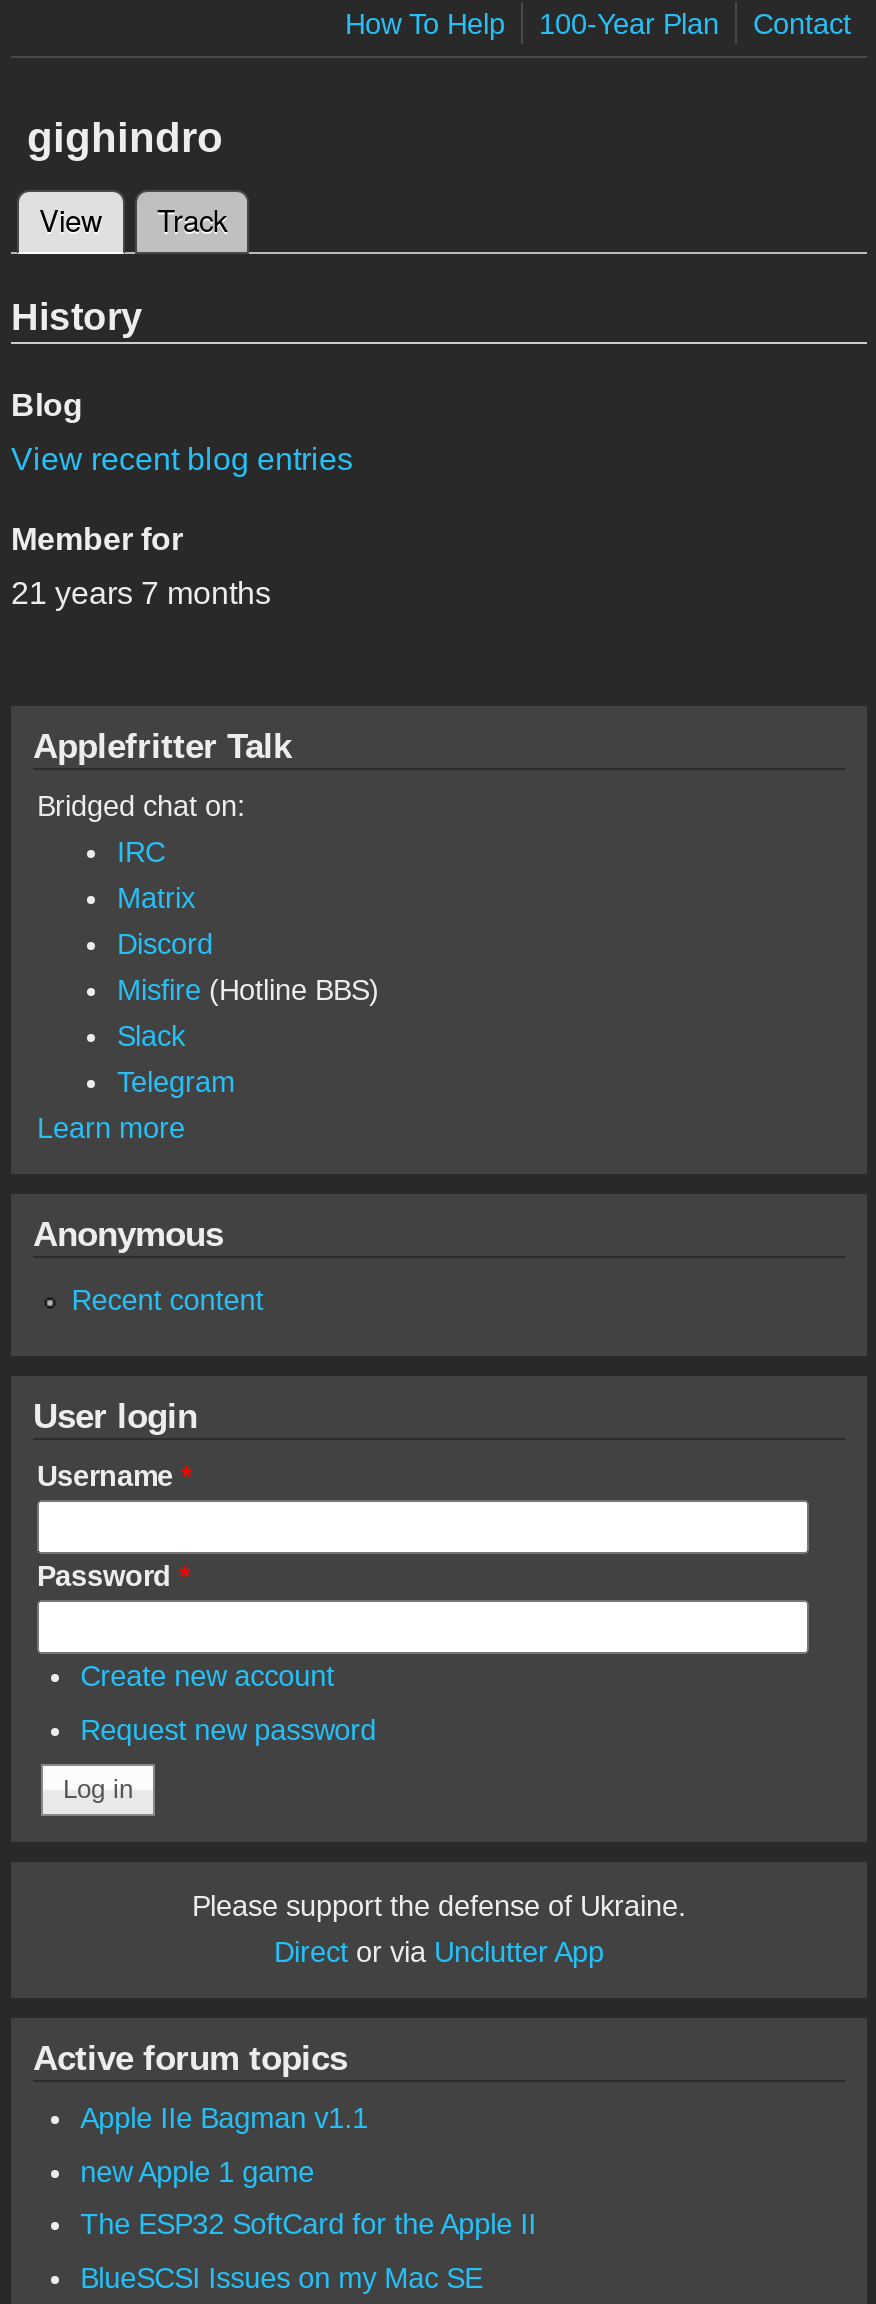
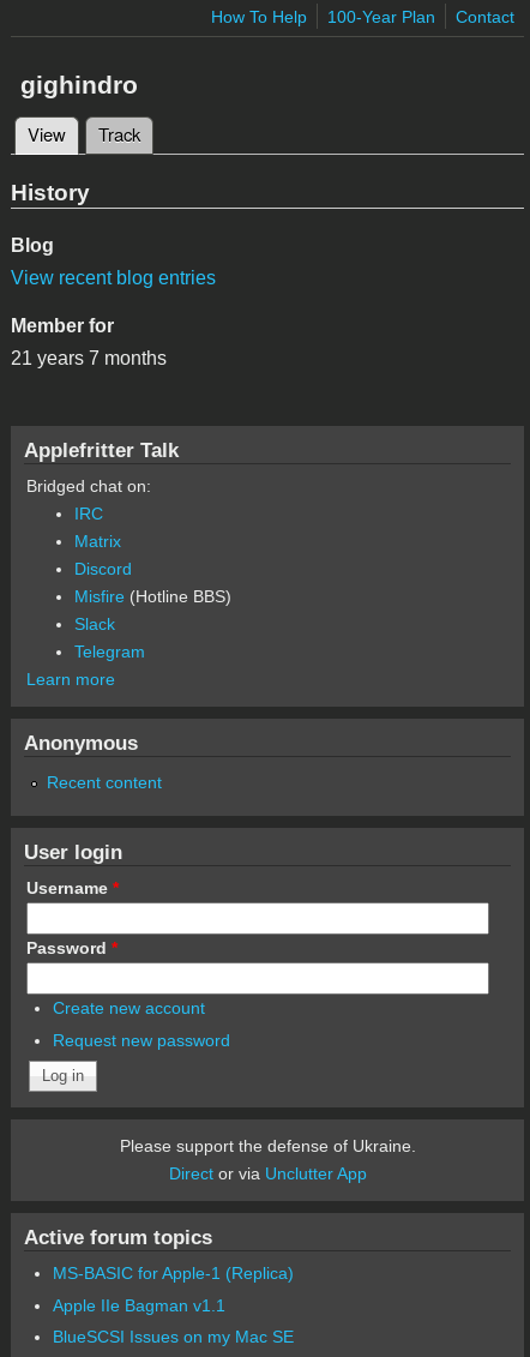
none -> [52,1264,293,1283] MS-BASIC for Apple-1 (Replica)
moved [80,2103,368,2135] -> [52,1296,225,1315]: Apple IIe Bagman v1.1
[80,2156,536,2241] new Apple 1 game | The ESP32 SoftCard for the Apple II -> none

